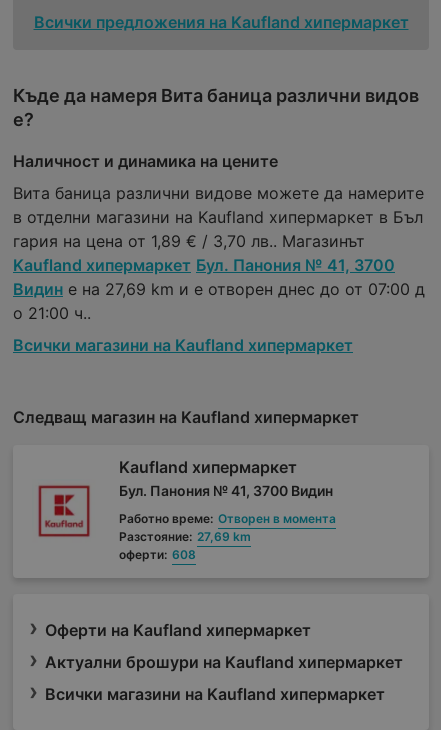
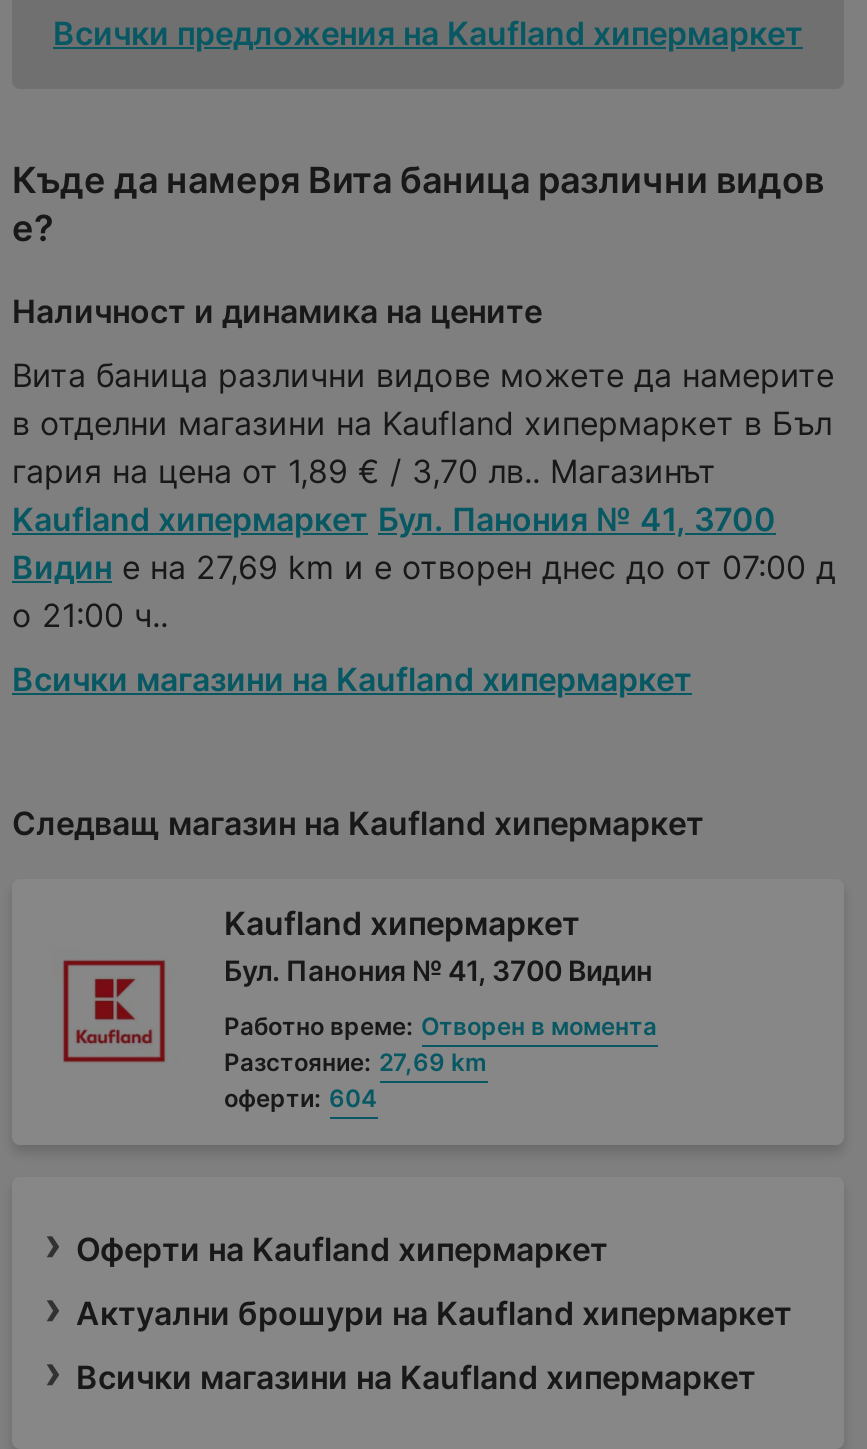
[119,547,195,562] оферти: 608 -> [224,1084,377,1114] оферти: 604

